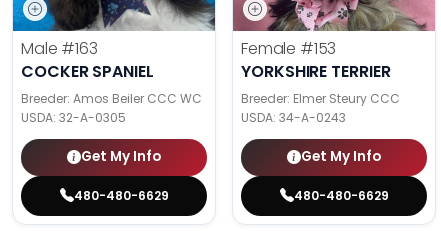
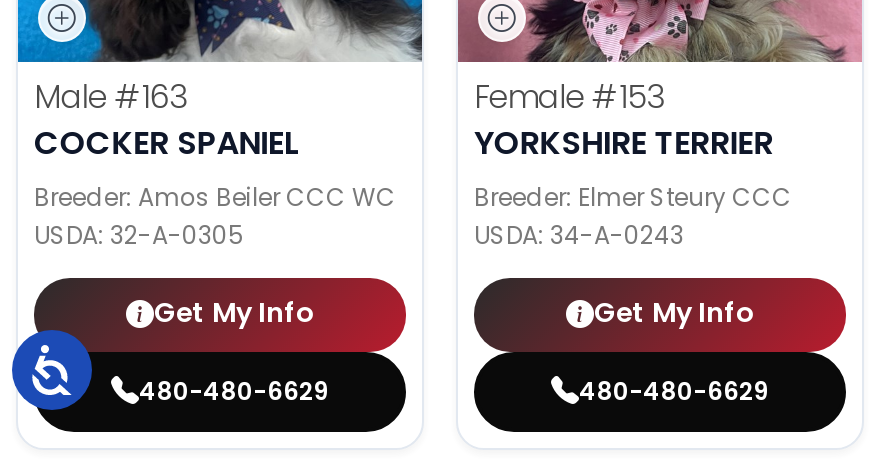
[10,165,50,205] [image] -> [10,328,94,412] [image]

